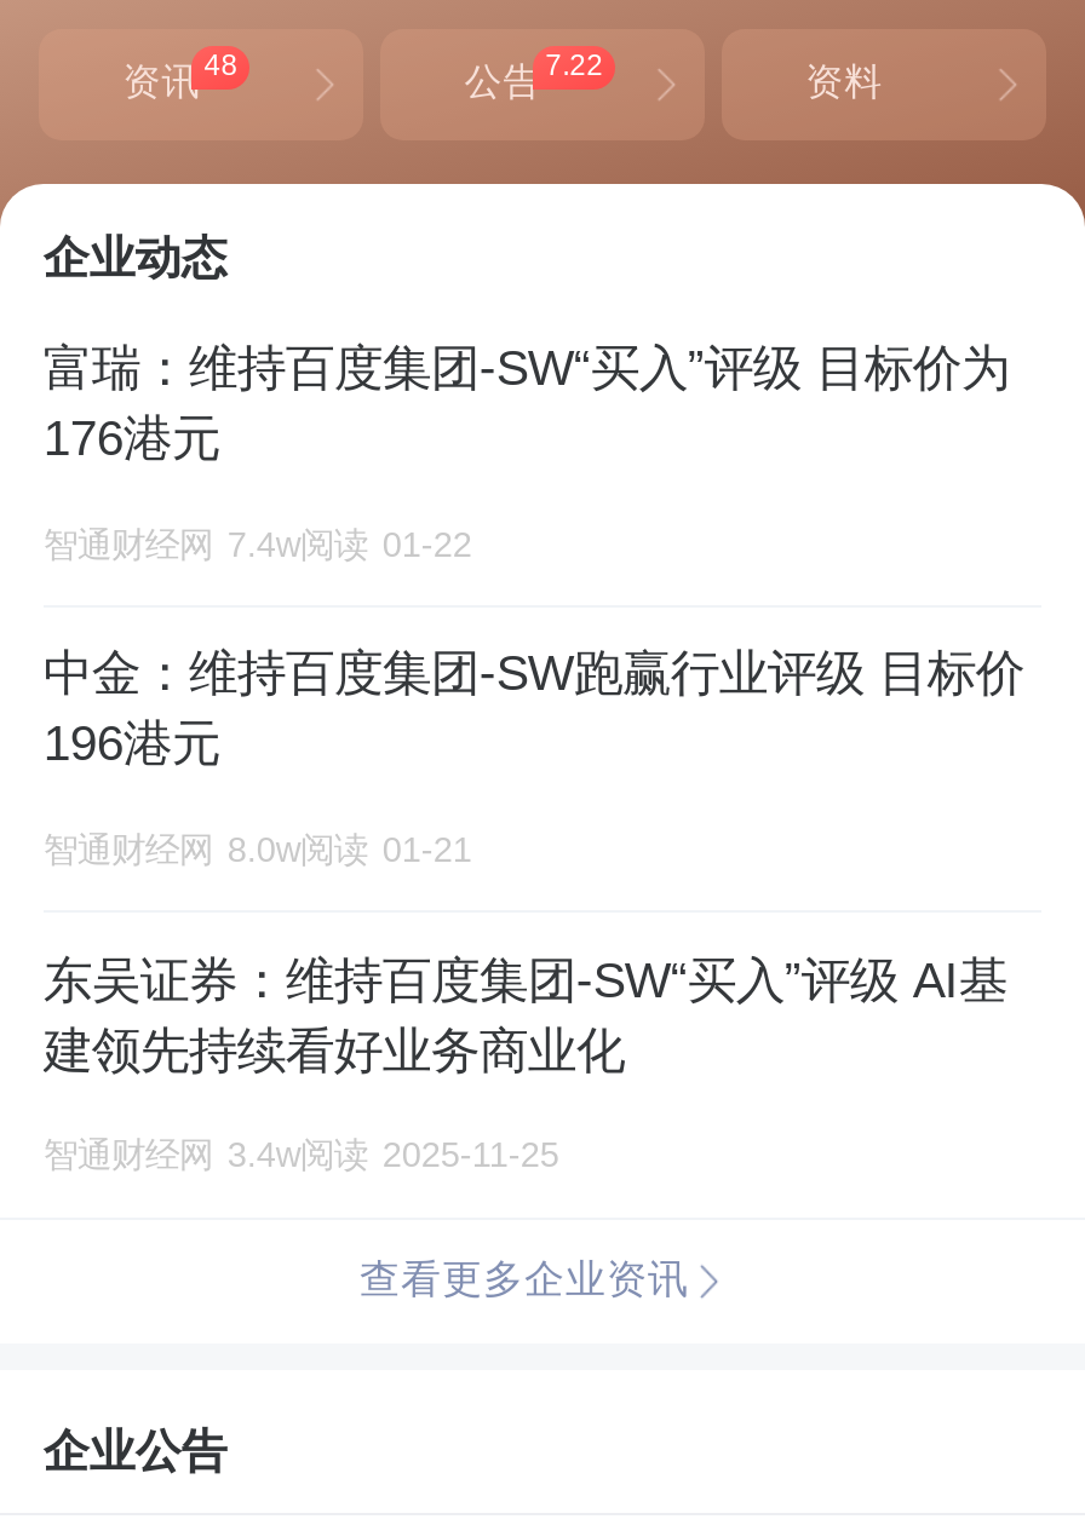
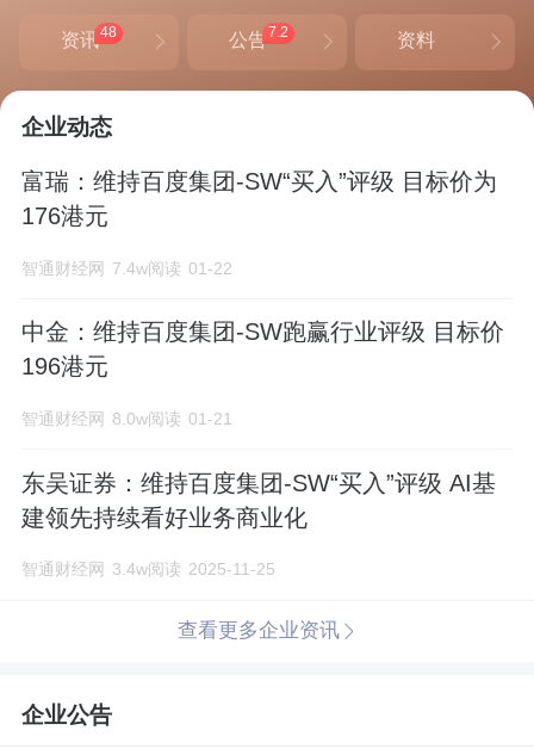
[464,49,604,101] 公告 7.22 -> [228,24,289,50] 公告 7.2

